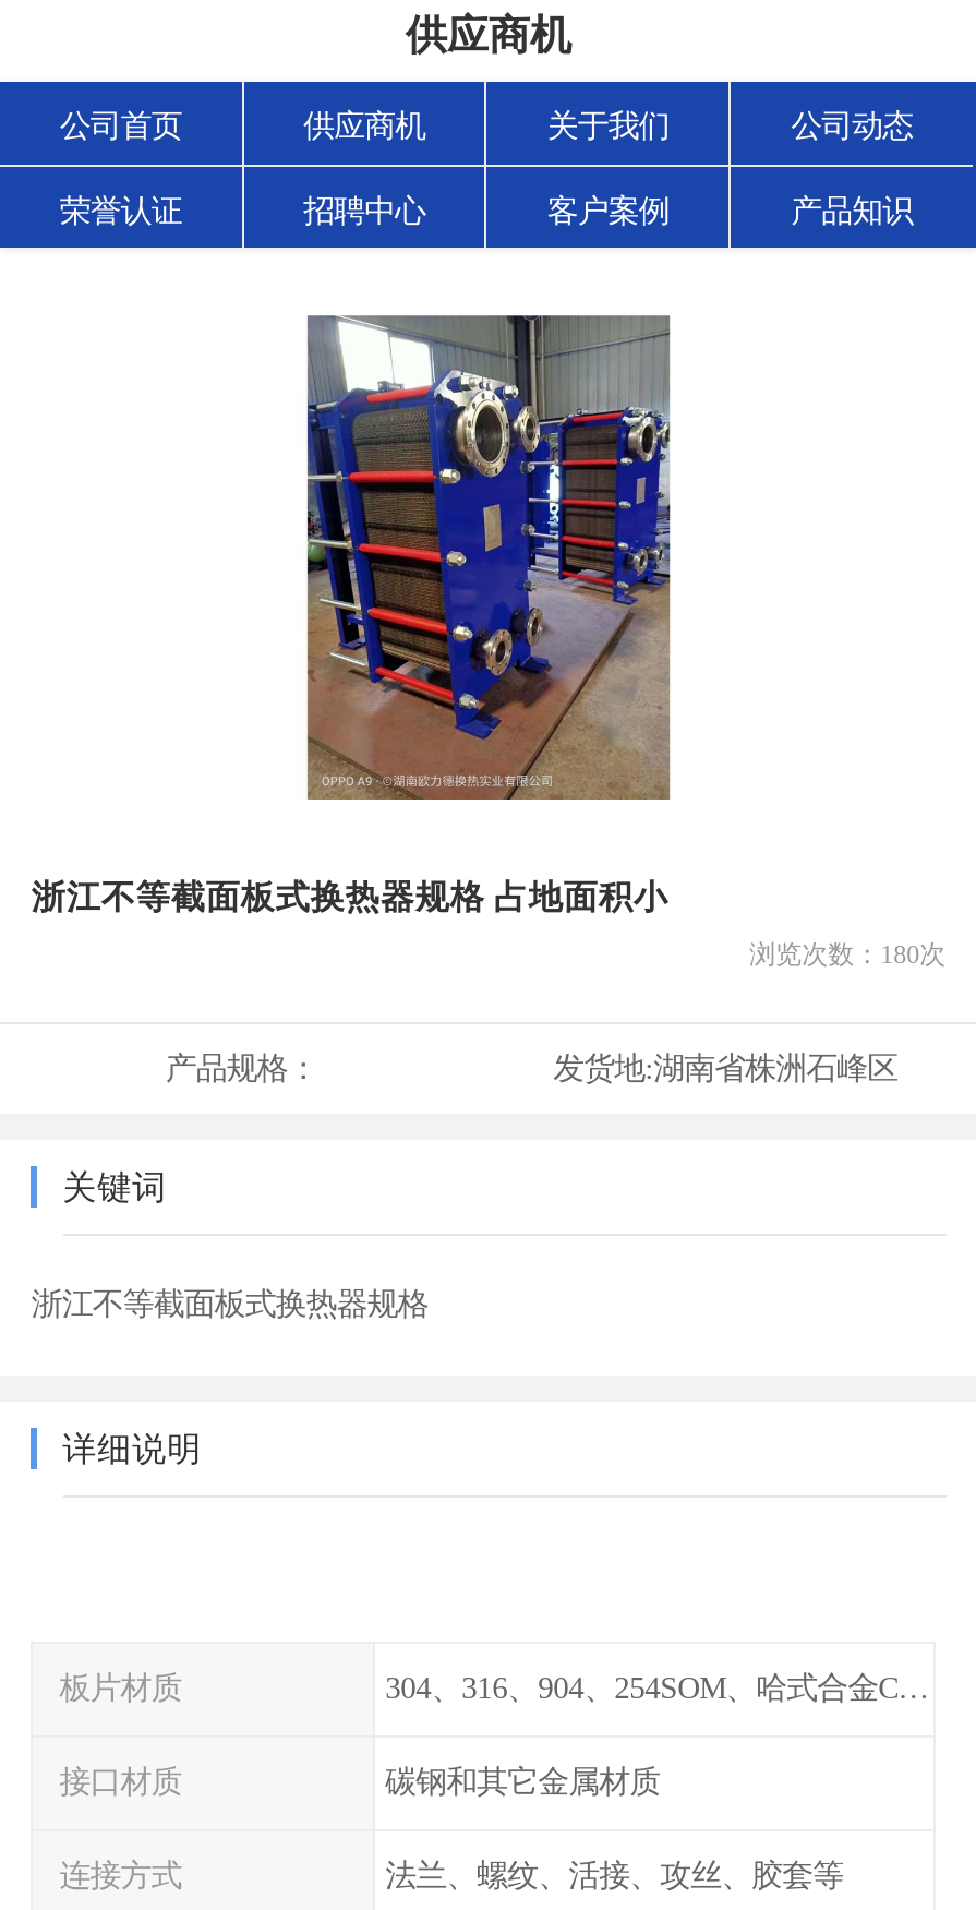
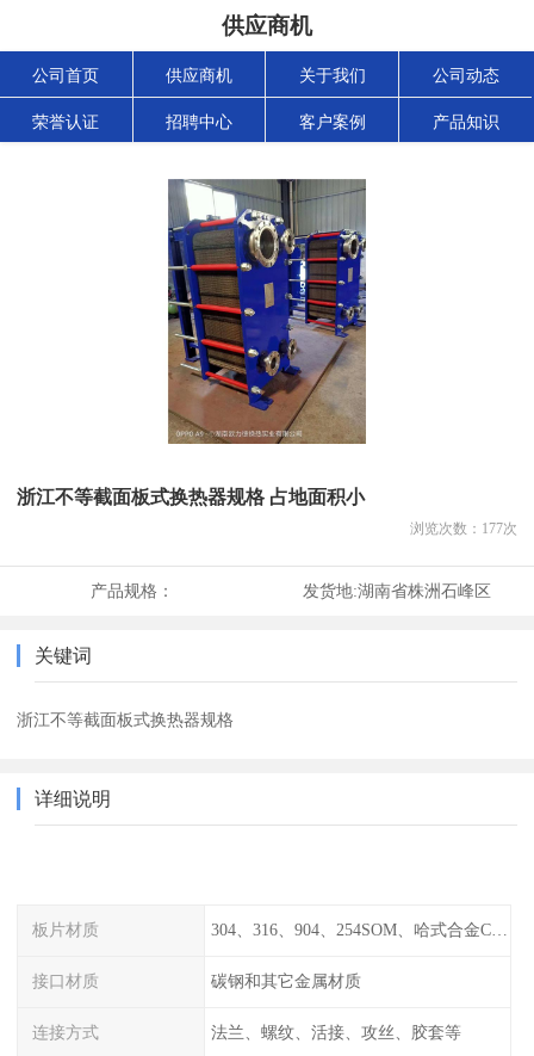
[750,939,946,970] 浏览次数：180次 -> [410,520,517,537] 浏览次数：177次

